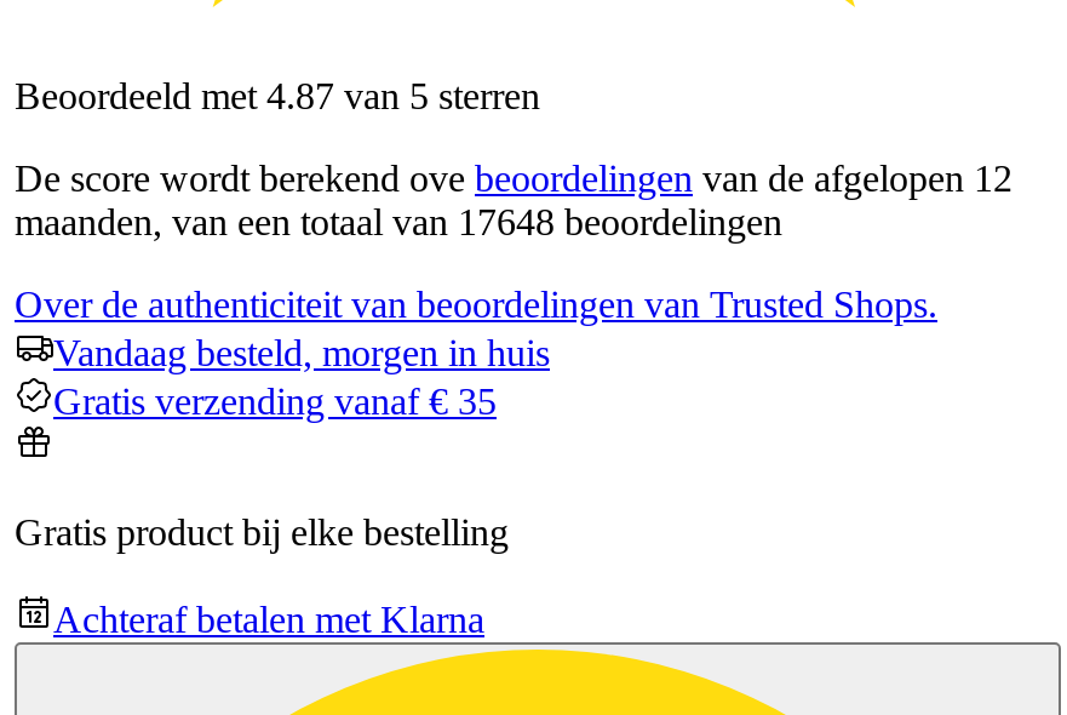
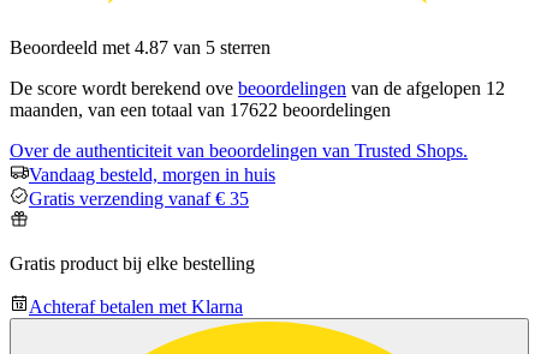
[15,201,782,242] maanden, van een totaal van 17648 beoordelingen -> [10,100,391,120] maanden, van een totaal van 17622 beoordelingen

